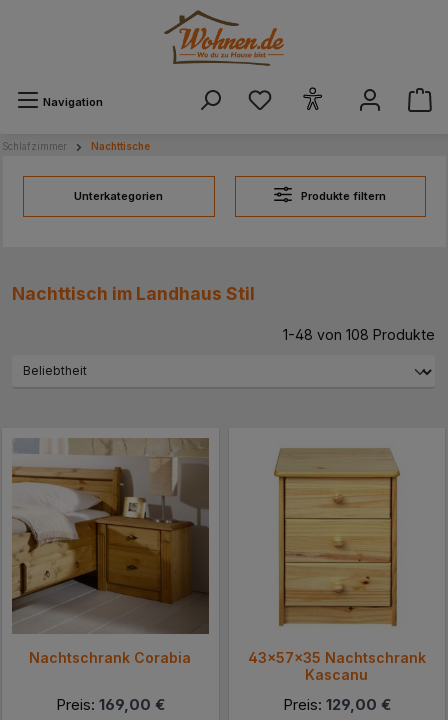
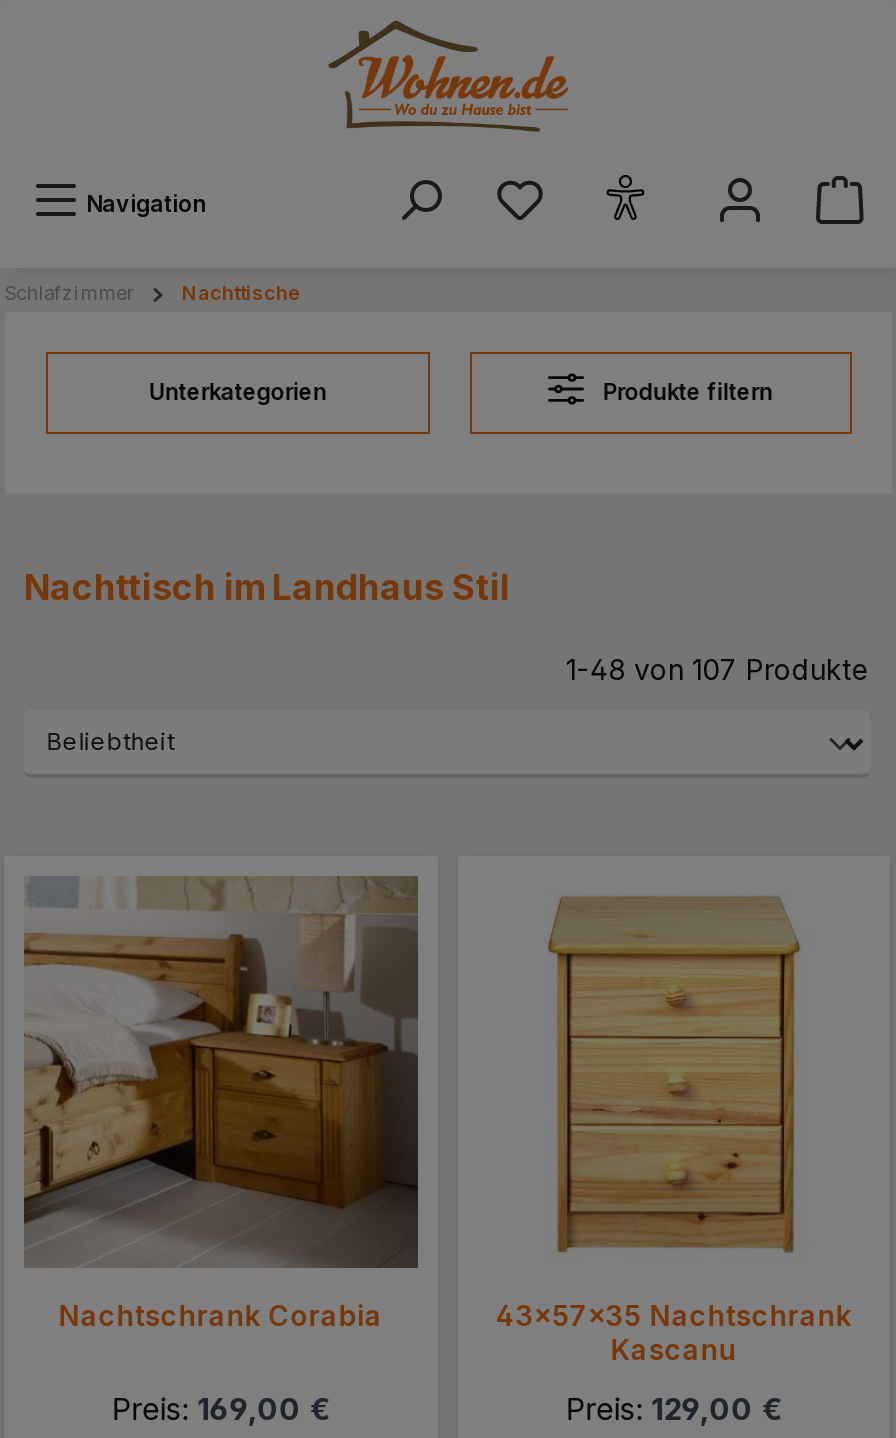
[283,326,435,343] 1-48 von 108 Produkte -> [566,652,870,686] 1-48 von 107 Produkte

